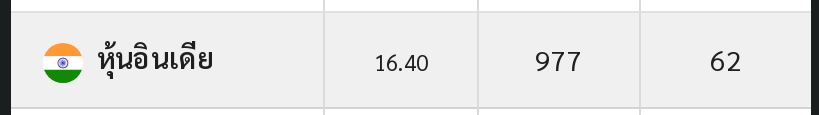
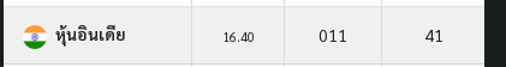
[535,41,583,77] 977 -> [319,24,347,45] 011
[710,41,742,77] 62 -> [424,24,443,45] 41

